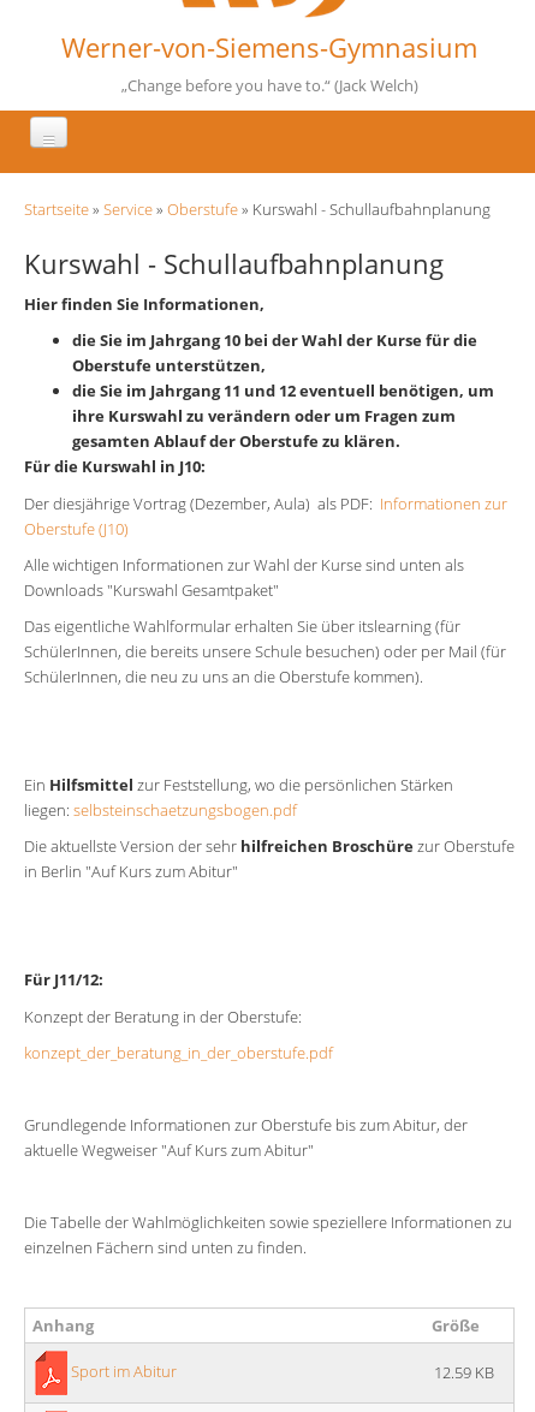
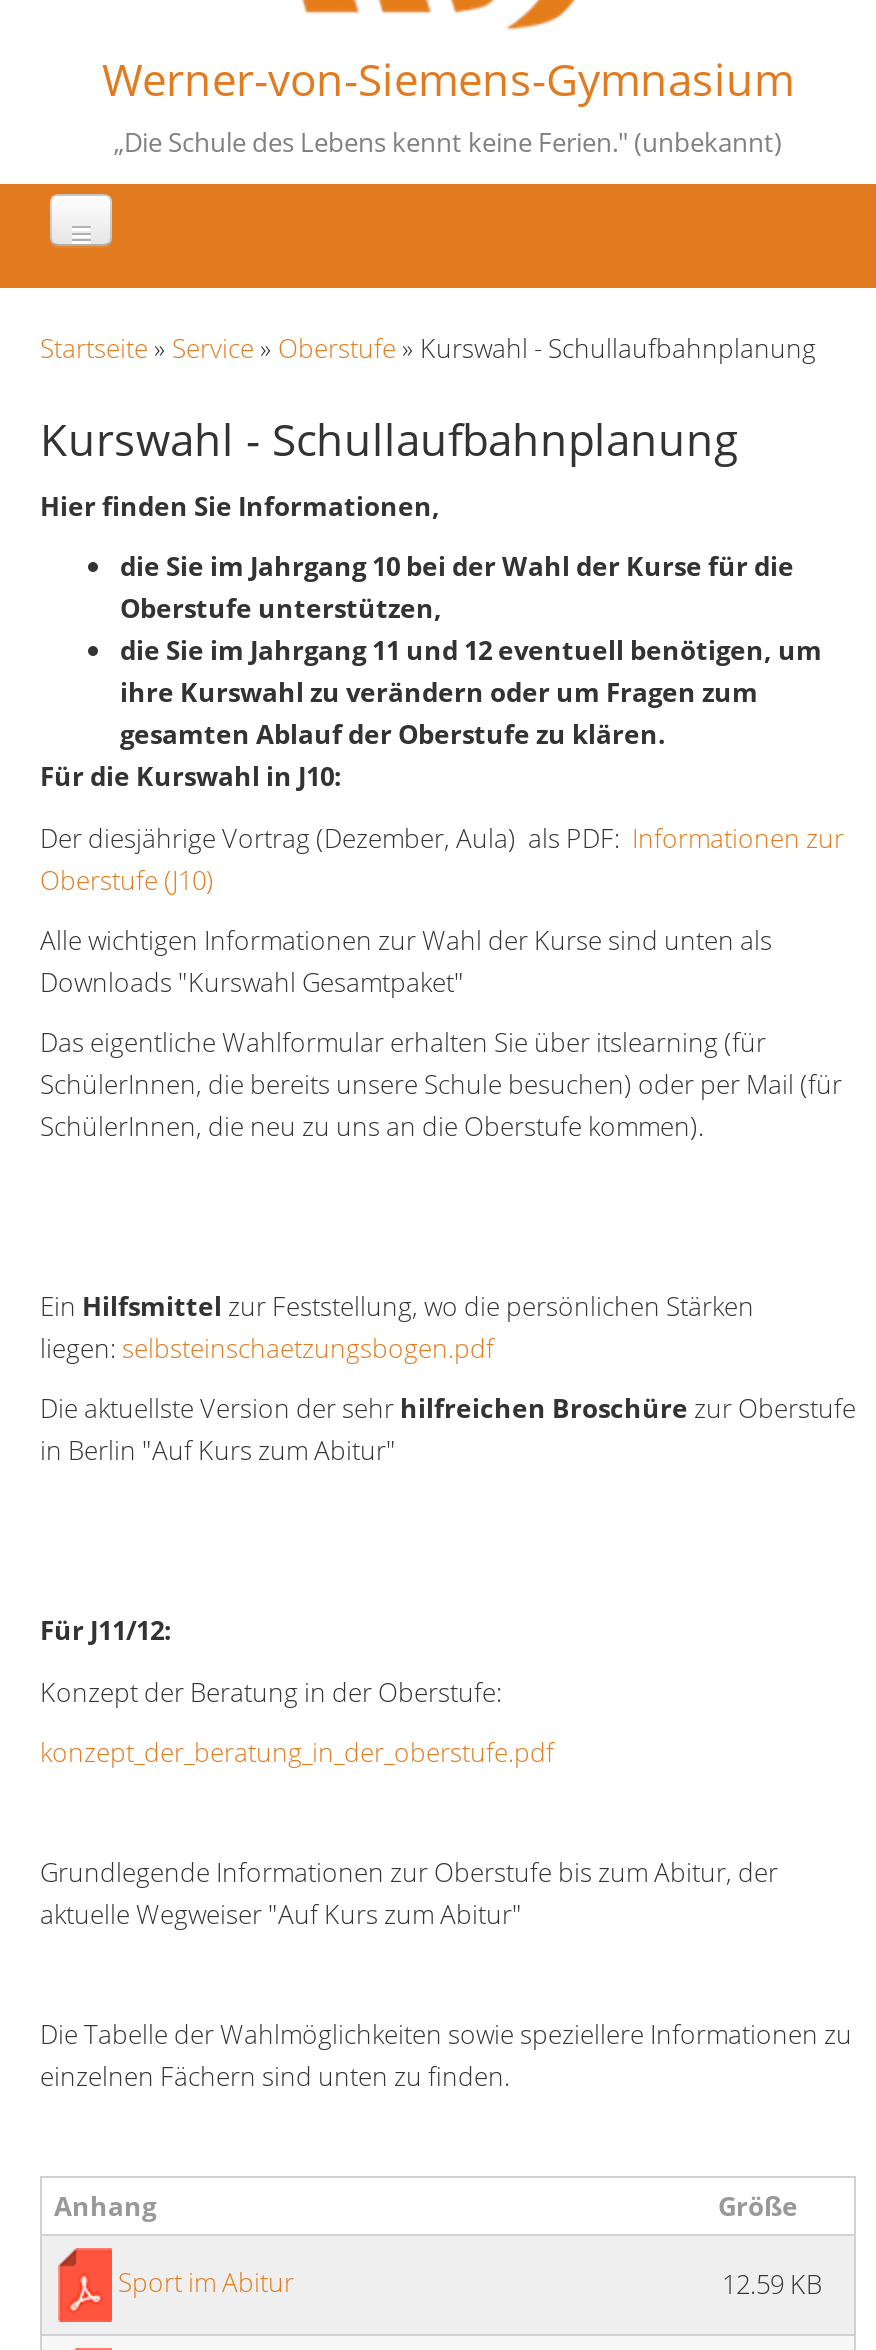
[121,75,418,96] „Change before you have to.“ (Jack Welch) -> [114,124,782,160] „Die Schule des Lebens kennt keine Ferien." (unbekannt)

